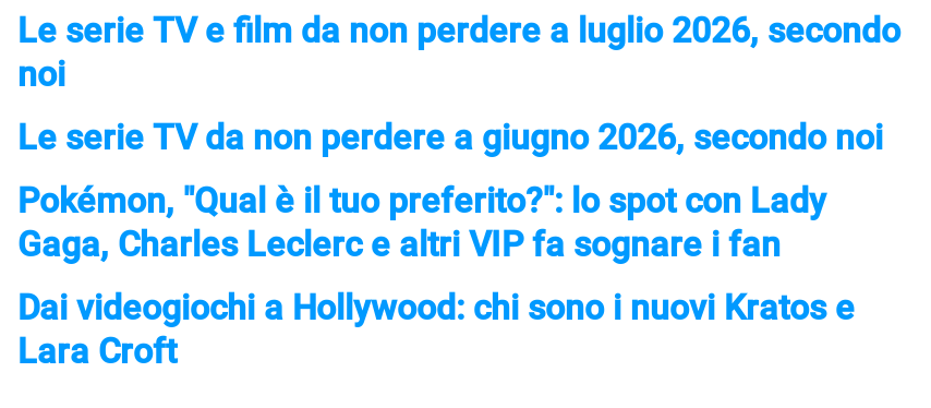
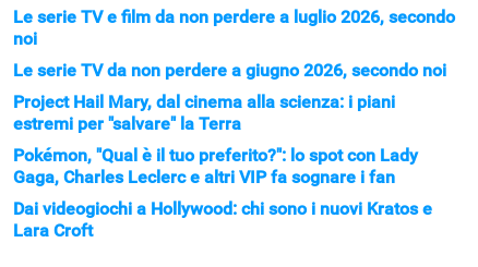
none -> [13,92,395,134] Project Hail Mary, dal cinema alla scienza: i piani | estremi per "salvare" la Terra

